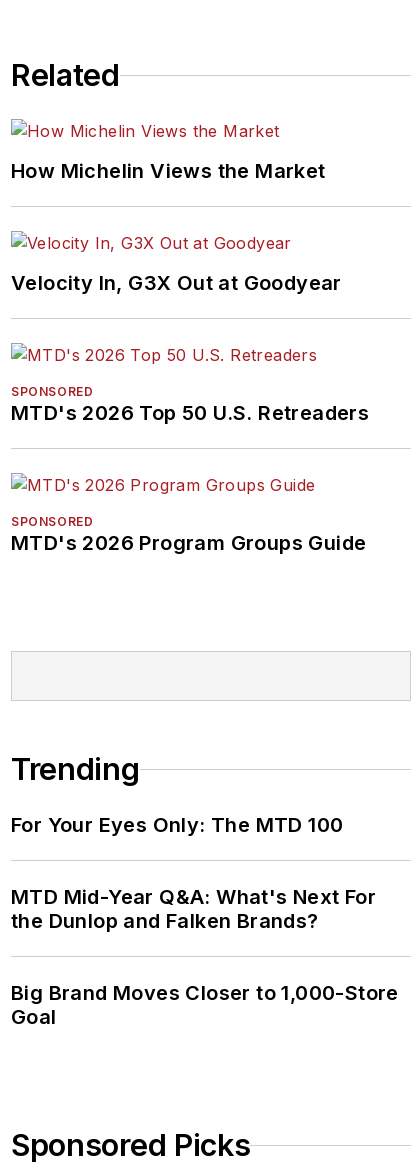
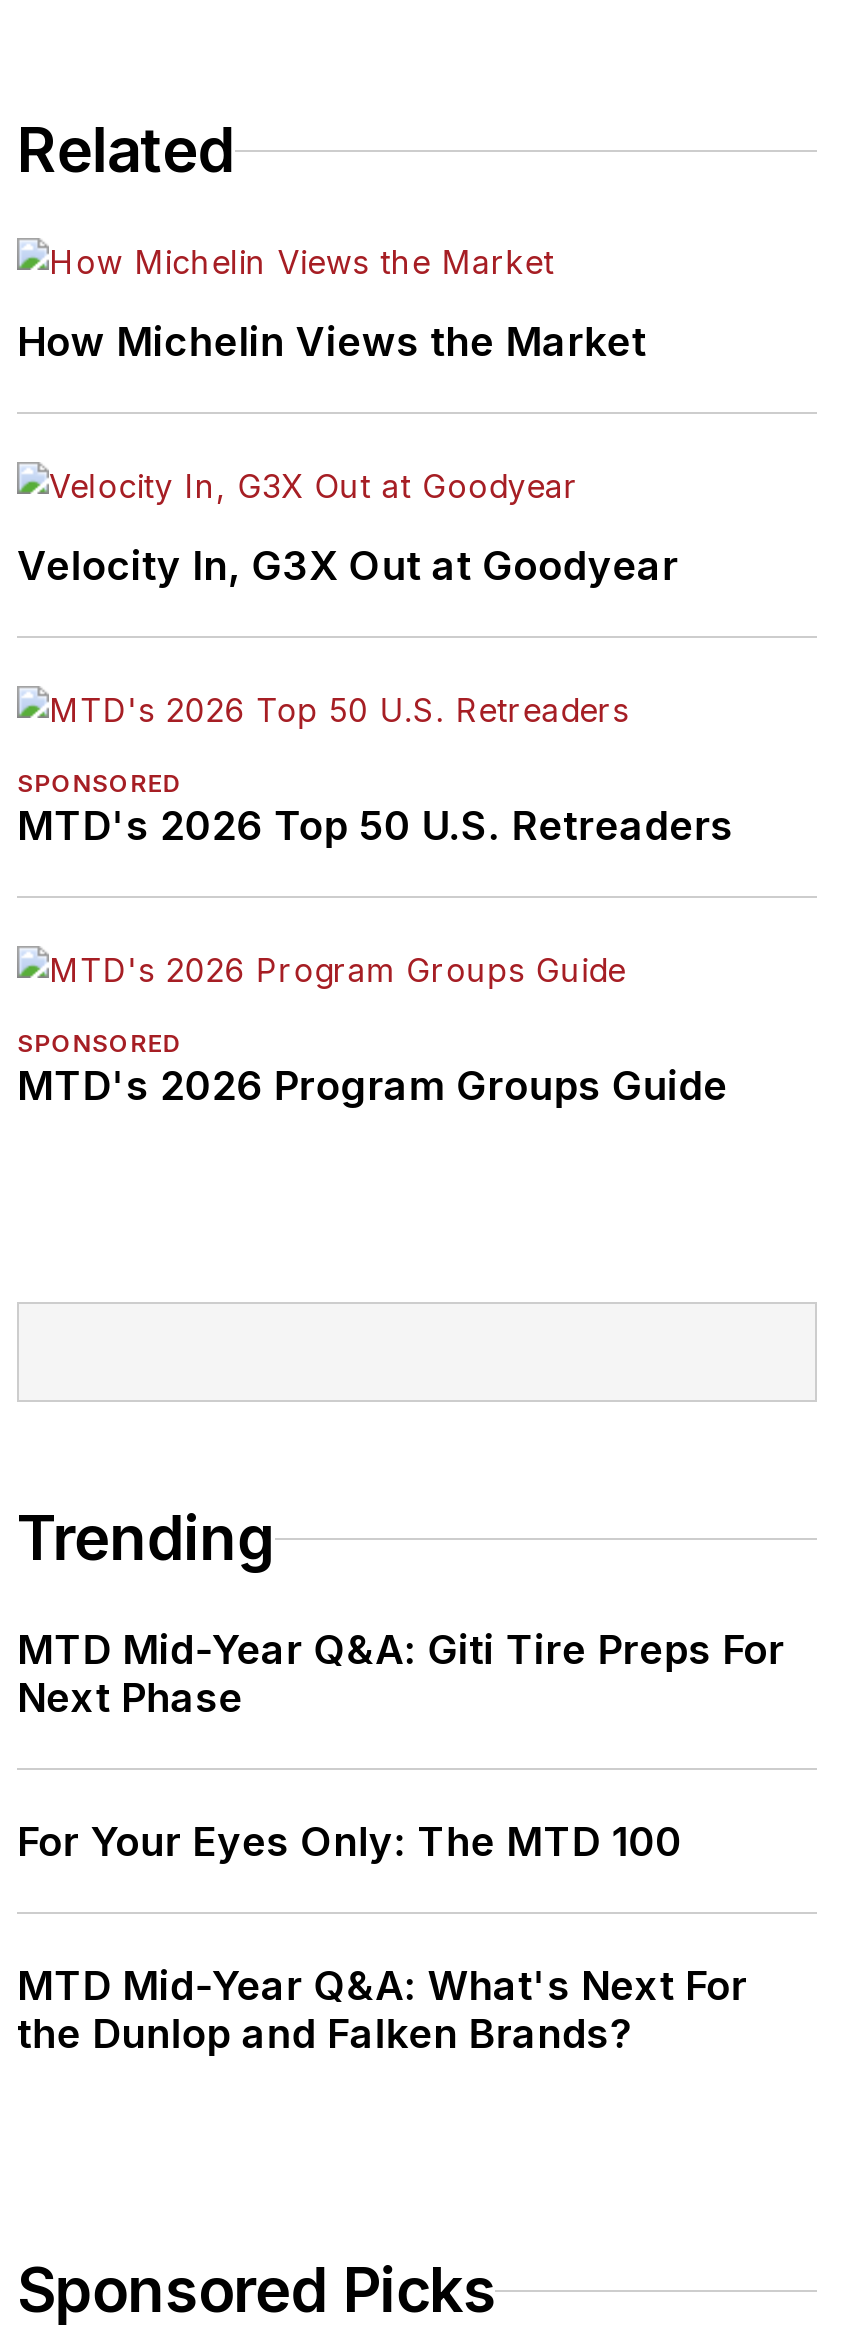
none -> [17,1627,787,1723] MTD Mid-Year Q&A: Giti Tire Preps For | Next Phase
moved [11,813,377,933] -> [17,1819,749,2059]: For Your Eyes Only: The MTD 100 | MTD Mid-Year Q&A: What's Next For | the Dunlop and Falken Brands?
[11,981,399,1029] Big Brand Moves Closer to 1,000-Store | Goal -> none

